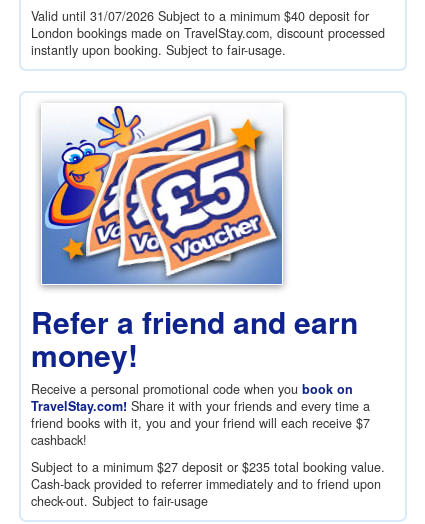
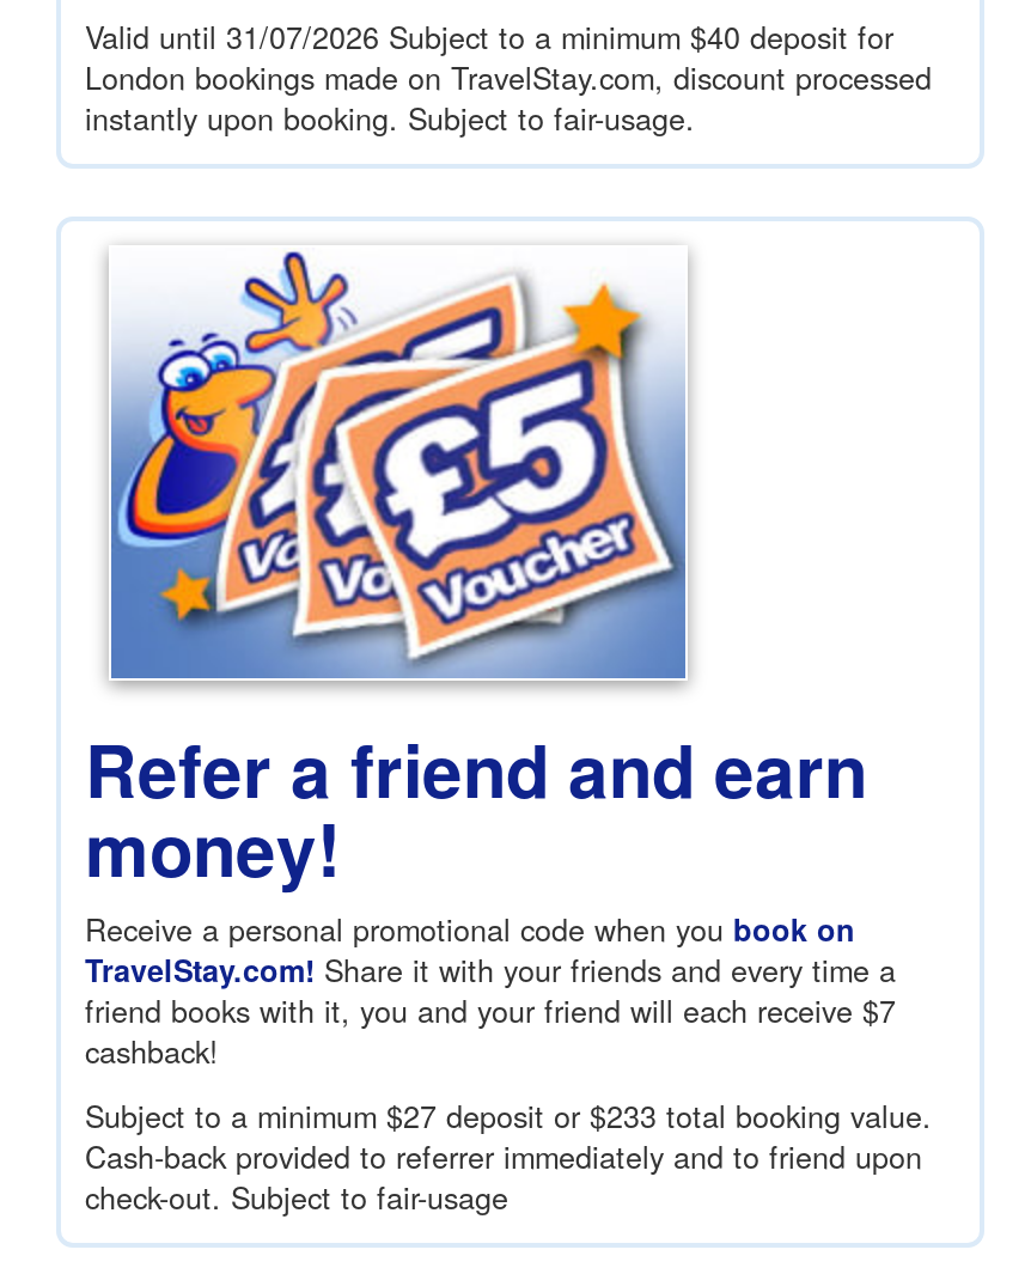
[31,458,385,476] Subject to a minimum $27 deposit or $235 total booking value. -> [85,1095,932,1138] Subject to a minimum $27 deposit or $233 total booking value.

